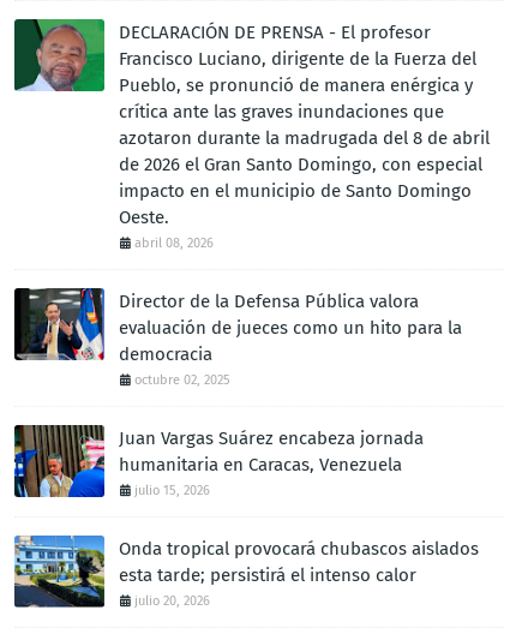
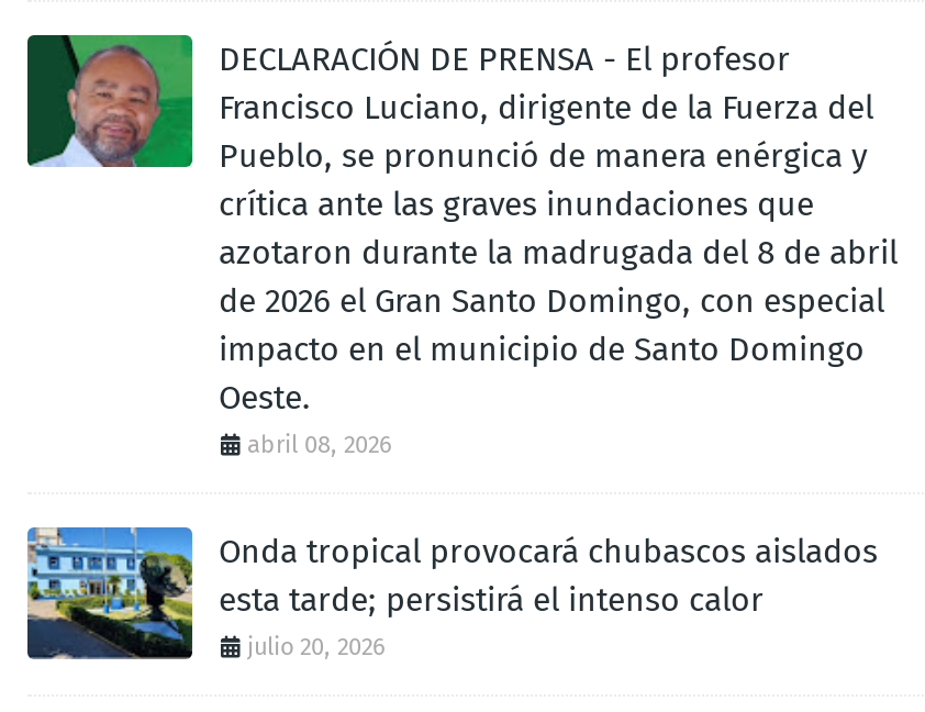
[14,287,462,498] [image] | Director de la Defensa Pública valora | evaluación de jueces como un hito para la | democracia | octubre 02, 2025 | Juan Vargas Suárez encabeza jornada | humanitaria en Caracas, Venezuela | julio 15, 2026 -> none
[13,424,106,498] [image] -> none

